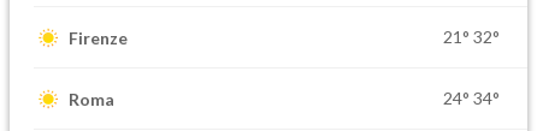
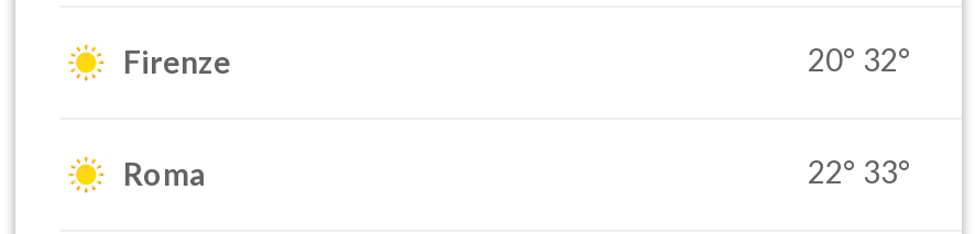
[443,26,500,46] 21° 32° -> [808,42,911,79] 20° 32°
[443,87,500,108] 24° 34° -> [808,154,911,191] 22° 33°

